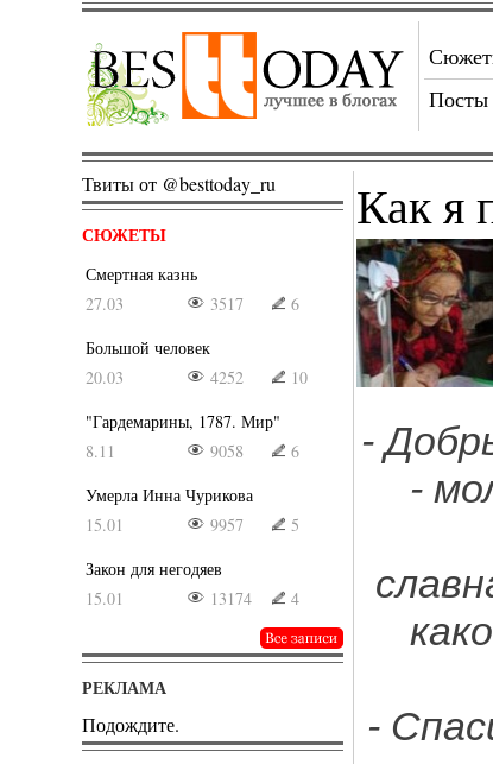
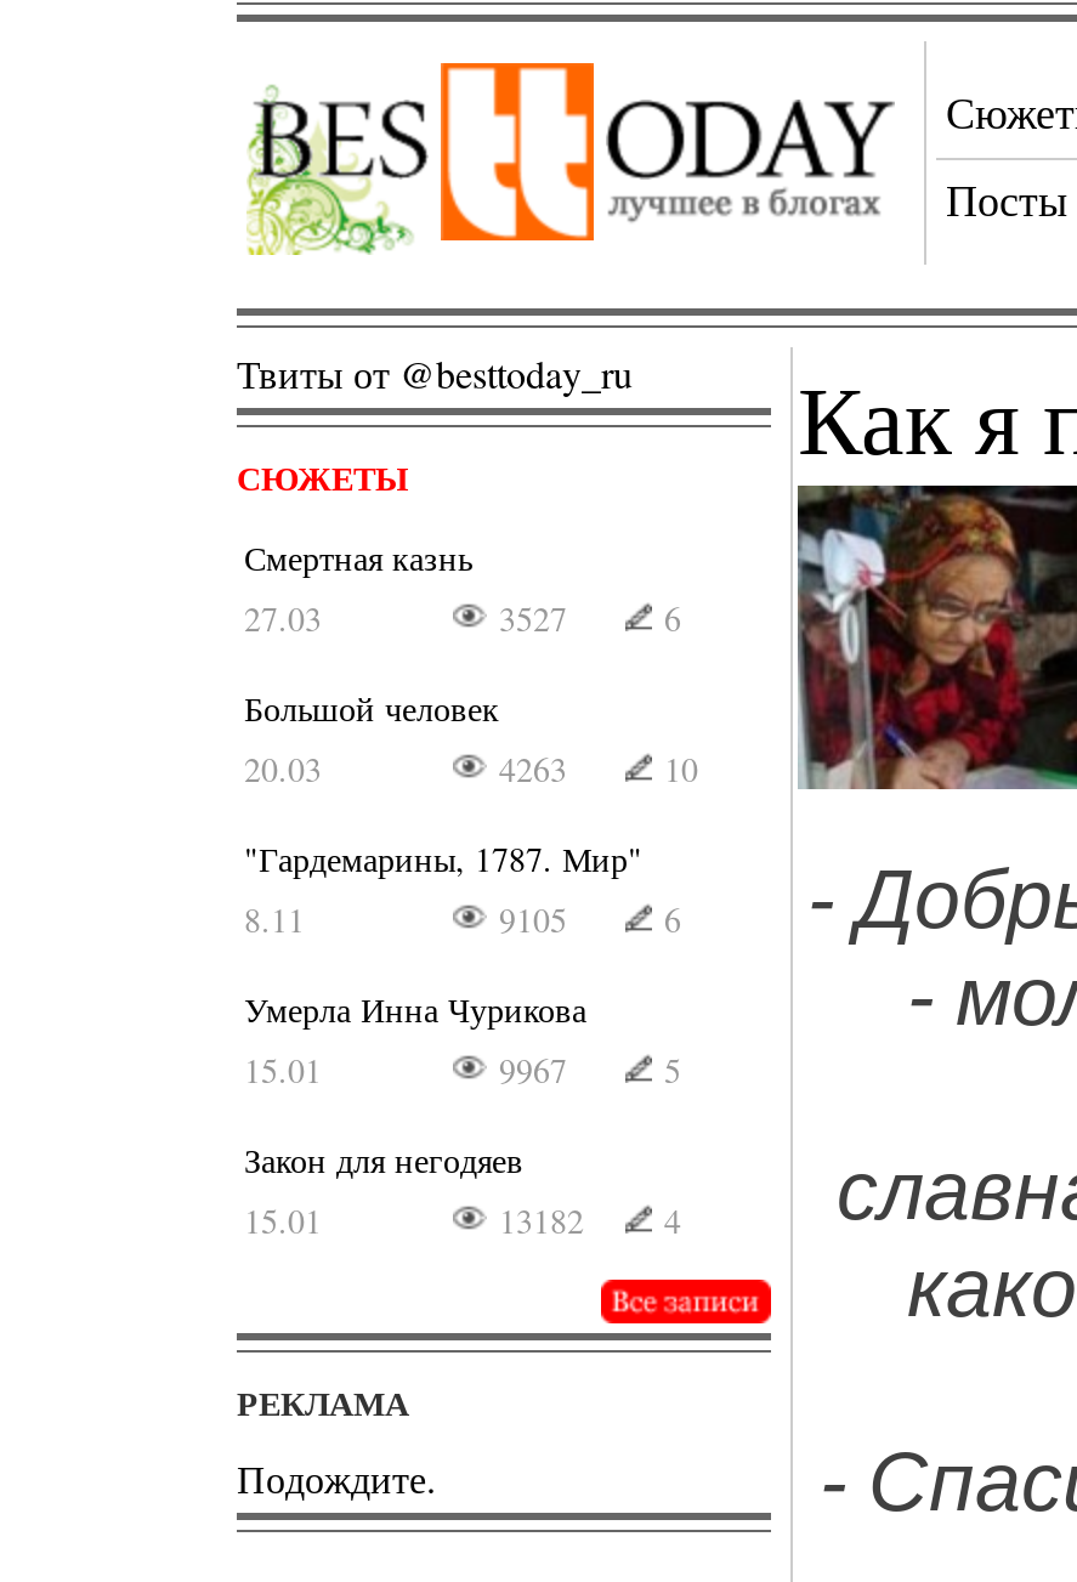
[204,292,299,315] 3517 6 -> [487,595,681,641] 3527 6
[204,366,308,389] 4252 10 -> [487,745,698,792] 4263 10
[204,440,299,462] 9058 6 -> [487,896,681,942] 9105 6
[204,513,299,536] 9957 5 -> [487,1047,681,1093] 9967 5
[204,587,299,610] 13174 4 -> [487,1197,681,1243] 13182 4

